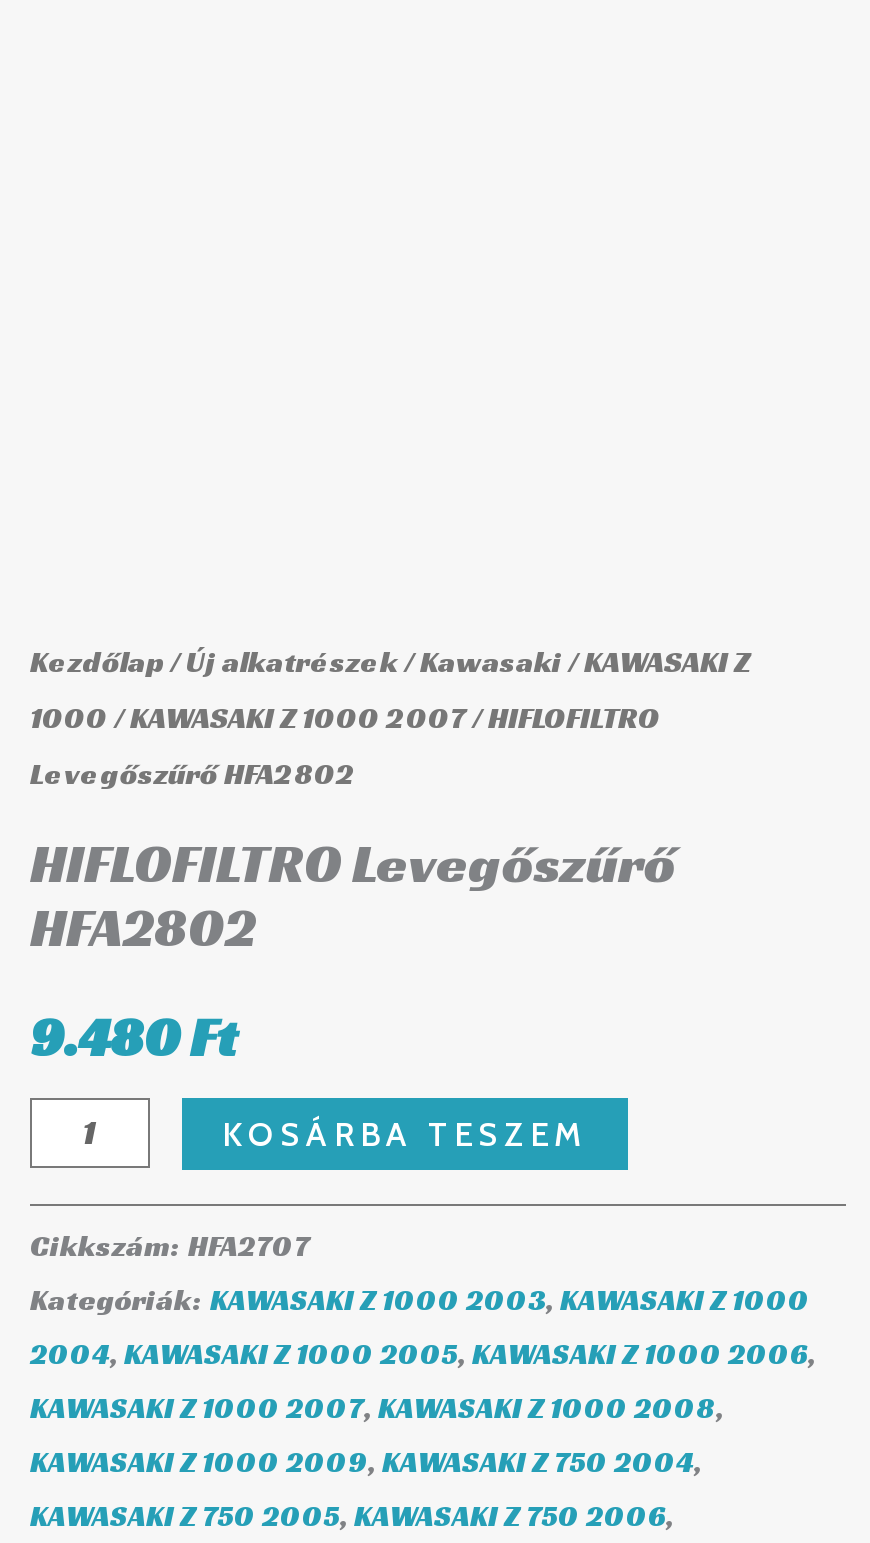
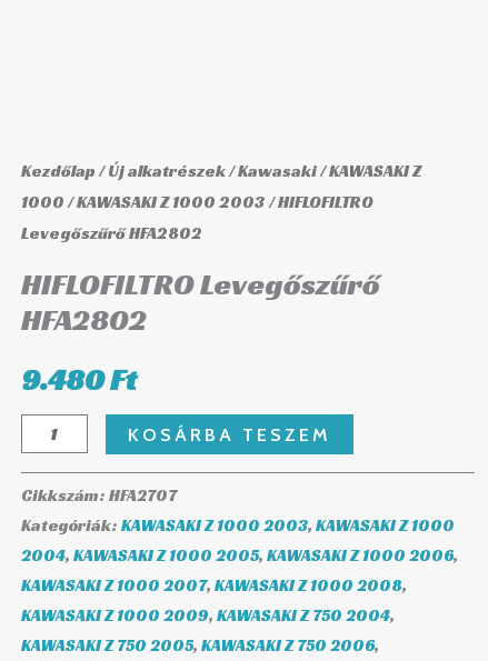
[30,698,660,736] 1000 /KAWASAKI Z 1000 2007/ HIFLOFILTRO -> [21,192,374,213] 1000 /KAWASAKI Z 1000 2003/ HIFLOFILTRO

